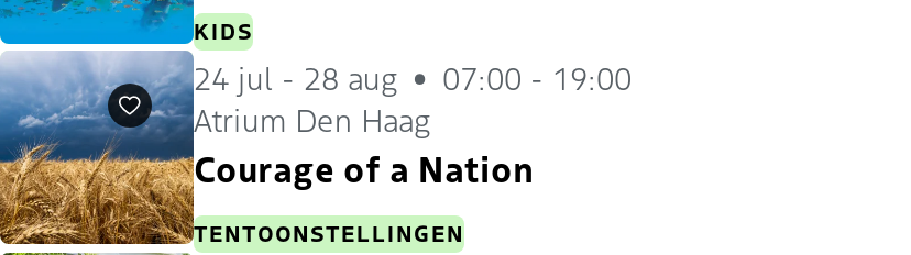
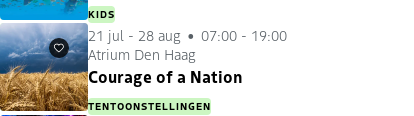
[194,56,632,100] 24 jul - 28 aug 07:00 - 19:00 -> [88,25,287,45] 21 jul - 28 aug 07:00 - 19:00

